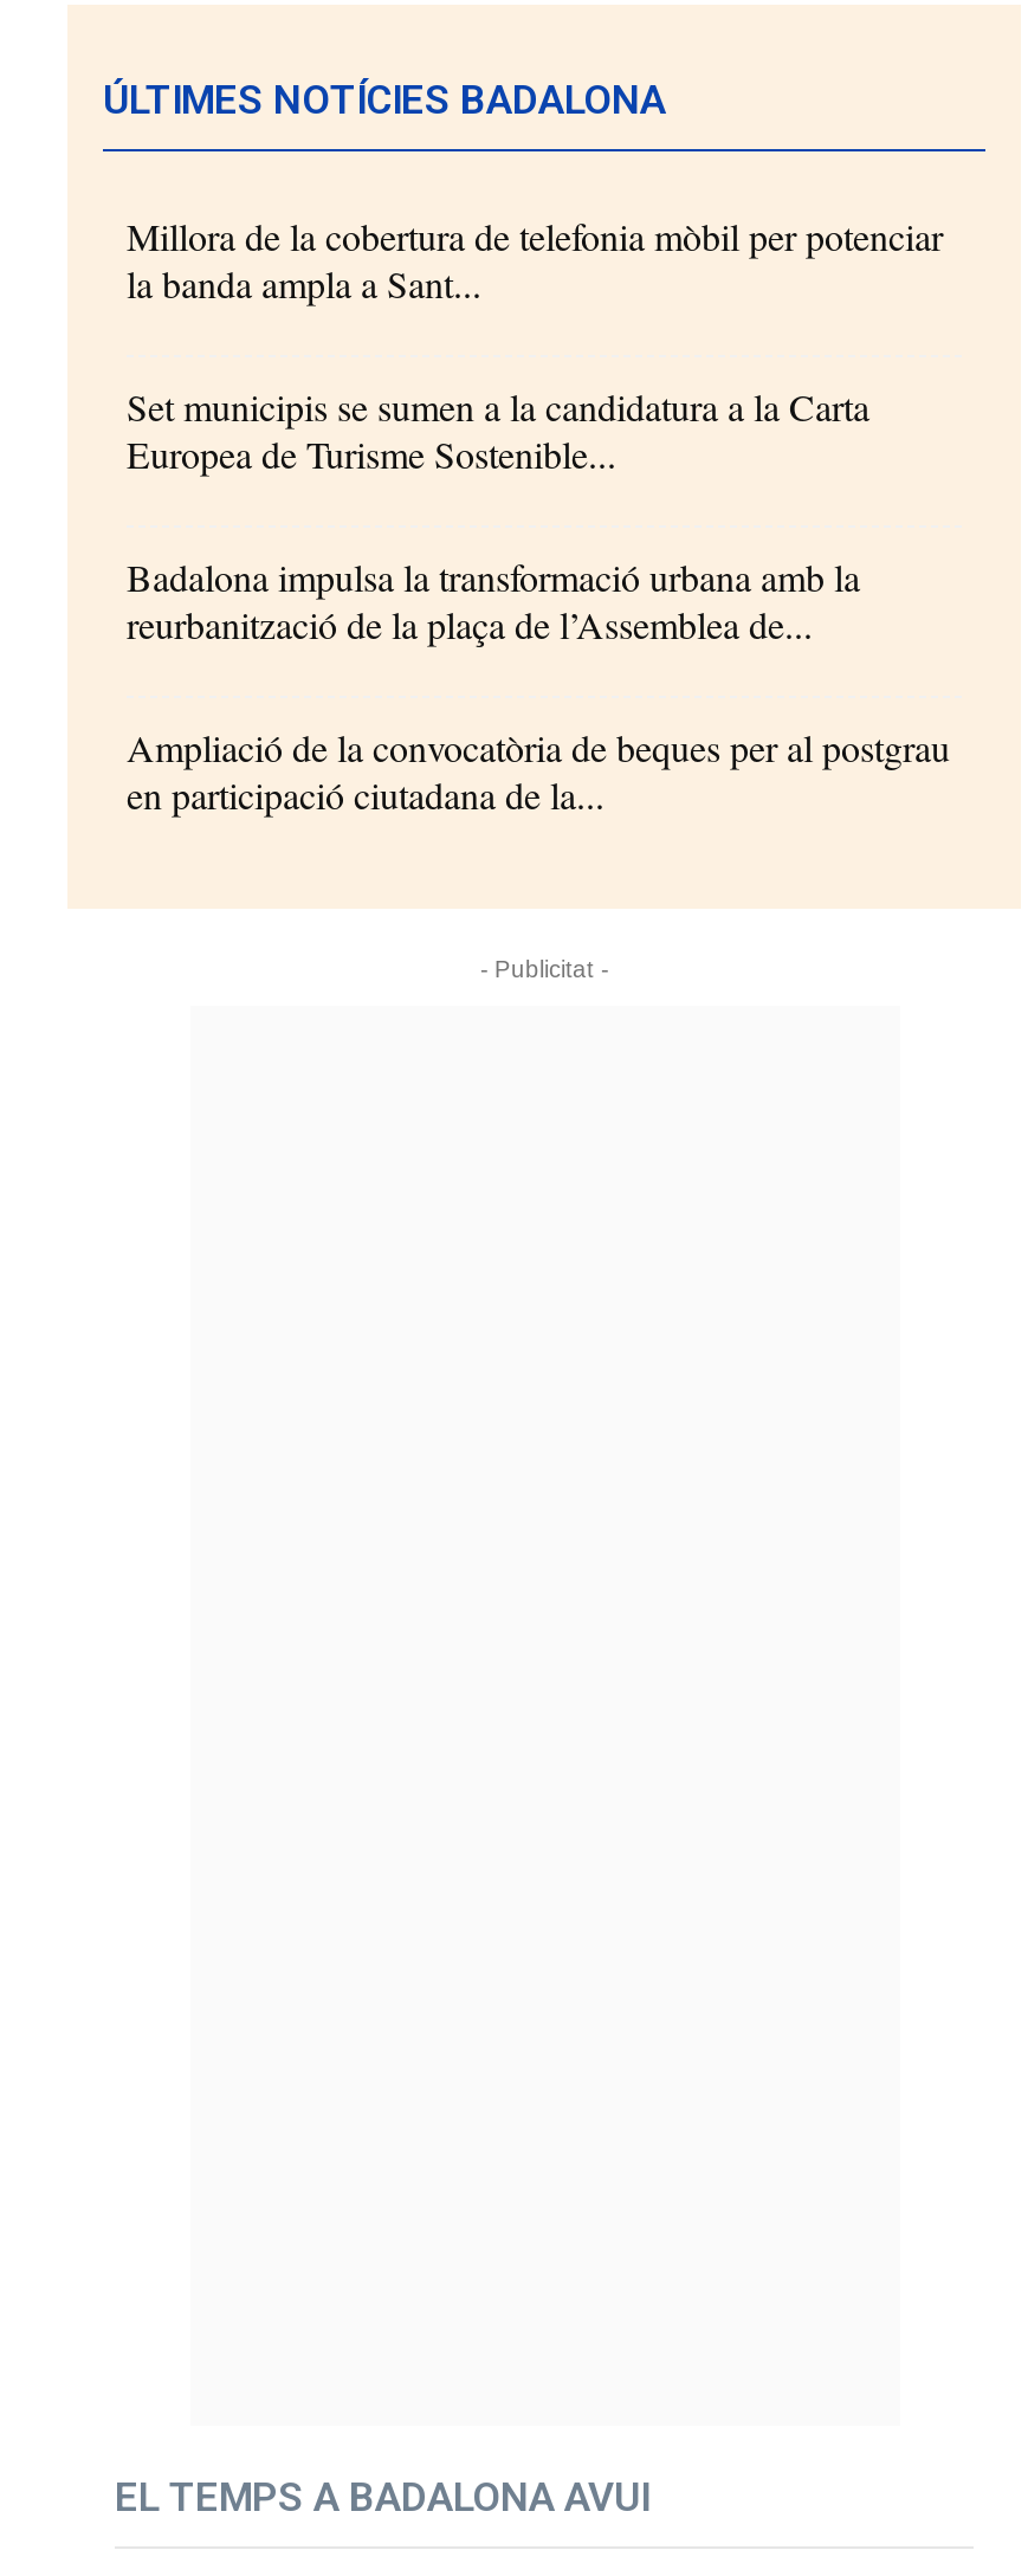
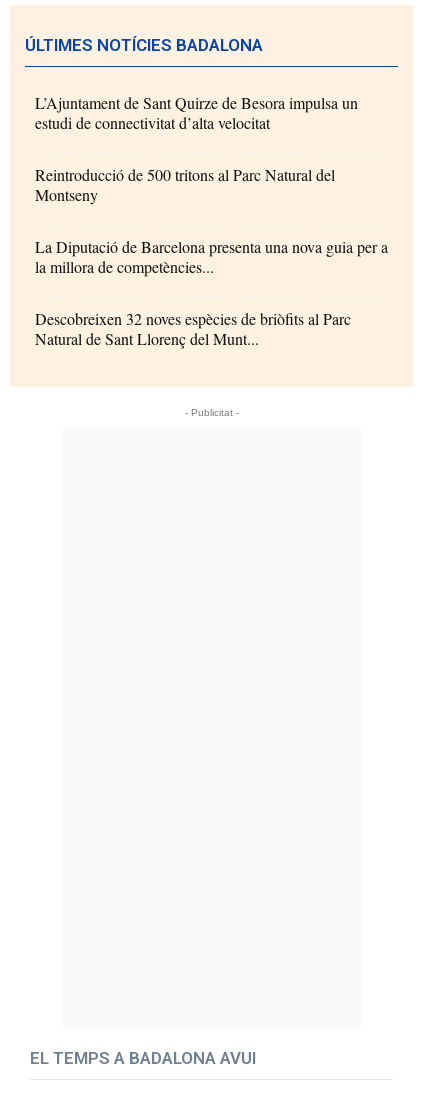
[127,210,943,307] Millora de la cobertura de telefonia mòbil per potenciar | la banda ampla a Sant... -> [35,92,358,133] L’Ajuntament de Sant Quirze de Besora impulsa un | estudi de connectivitat d’alta velocitat
[127,381,869,478] Set municipis se sumen a la candidatura a la Carta | Europea de Turisme Sostenible... -> [35,164,335,205] Reintroducció de 500 tritons al Parc Natural del | Montseny
[127,551,860,648] Badalona impulsa la transformació urbana amb la | reurbanització de la plaça de l’Assemblea de... -> [35,236,388,277] La Diputació de Barcelona presenta una nova guia per a | la millora de competències...
[127,722,950,819] Ampliació de la convocatòria de beques per al postgrau | en participació ciutadana de la... -> [35,308,351,349] Descobreixen 32 noves espècies de briòfits al Parc | Natural de Sant Llorenç del Munt...

